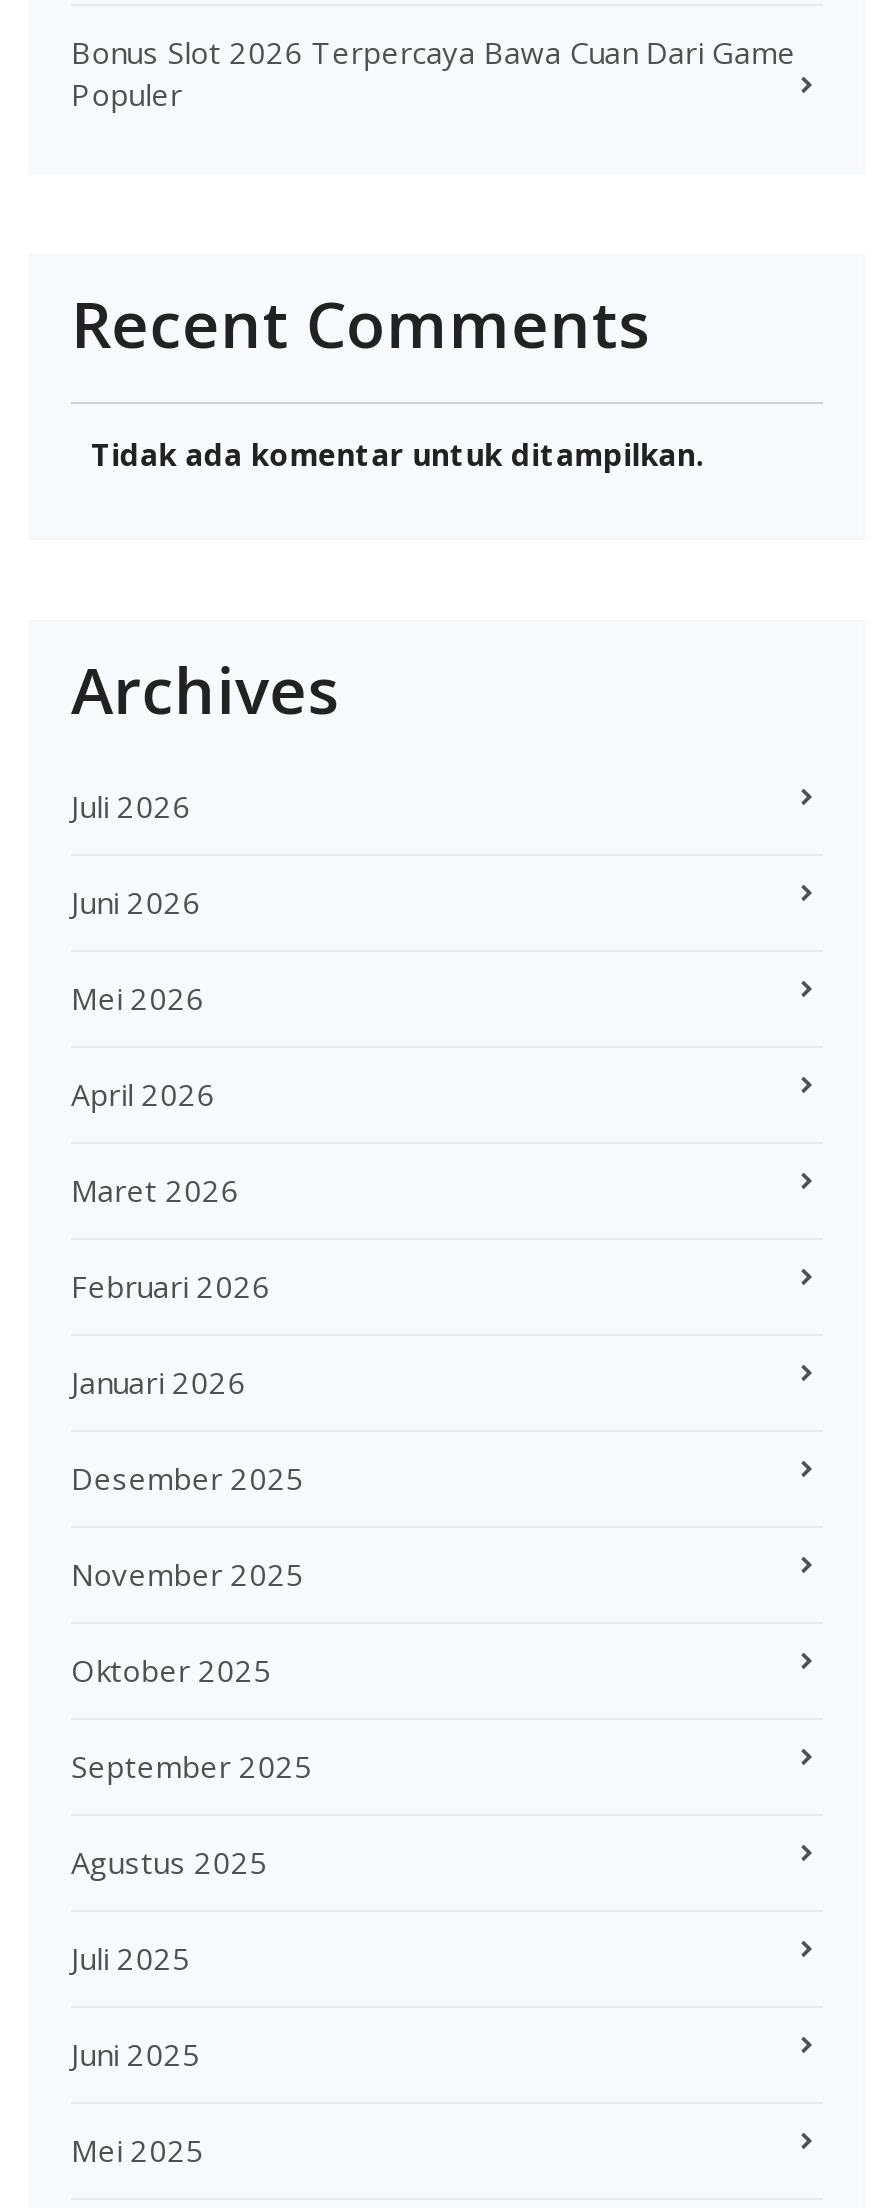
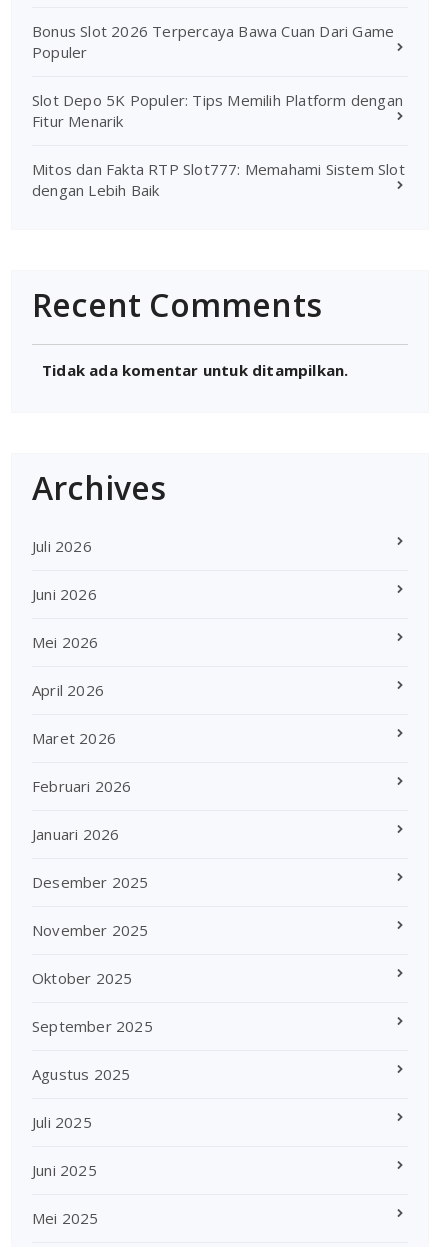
none -> [32,90,405,200] Slot Depo 5K Populer: Tips Memilih Platform dengan | Fitur Menarik | Mitos dan Fakta RTP Slot777: Memahami Sistem Slot | dengan Lebih Baik

